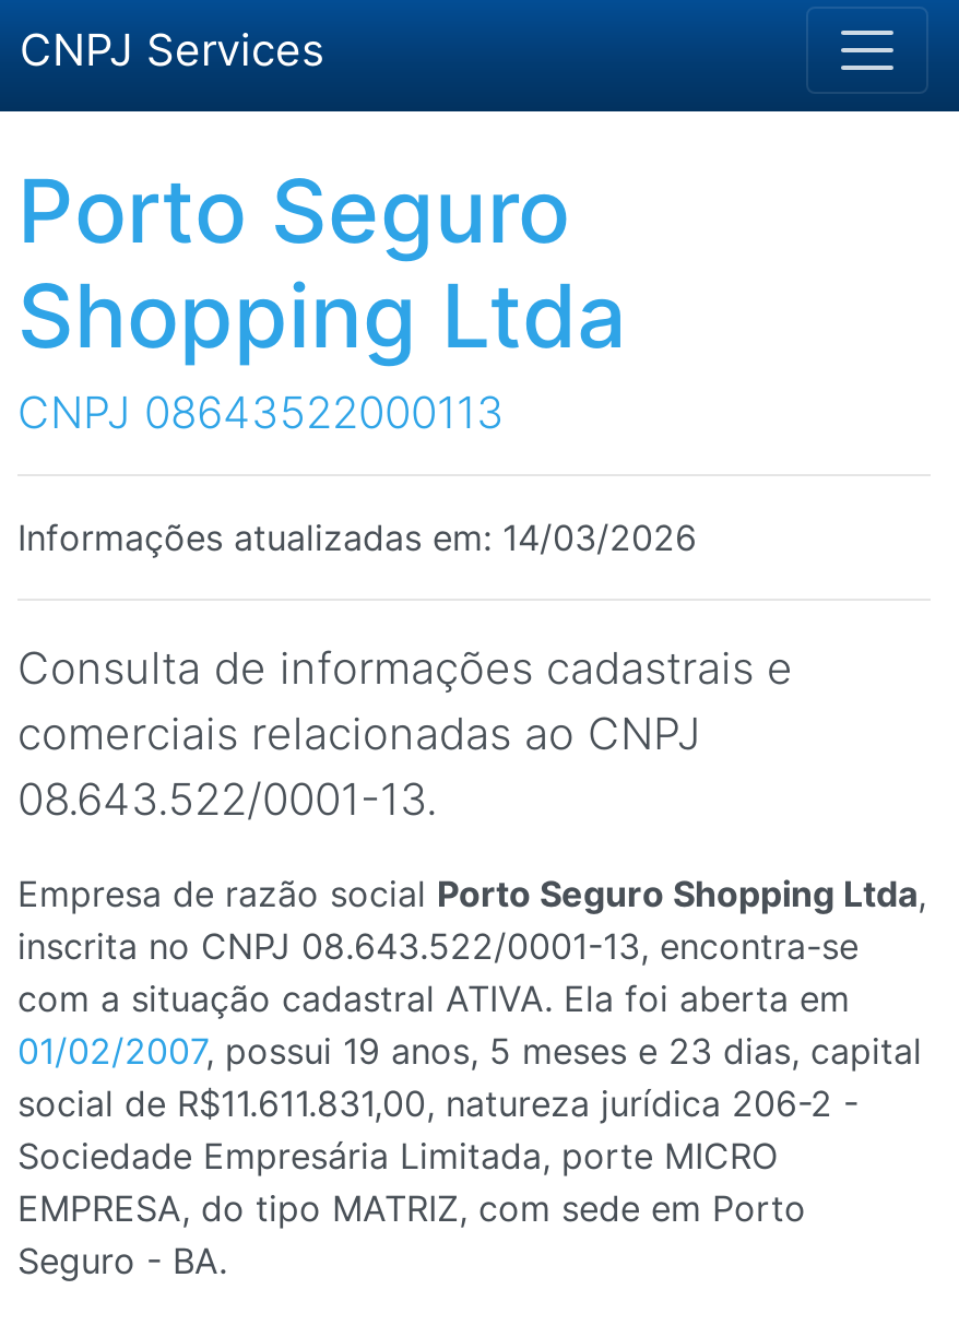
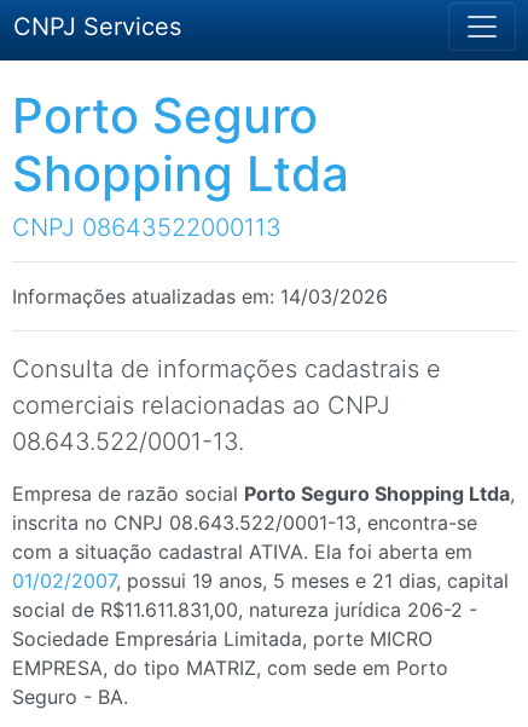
[17,1029,922,1073] 01/02/2007, possui 19 anos, 5 meses e 23 dias, capital -> [12,569,509,593] 01/02/2007, possui 19 anos, 5 meses e 21 dias, capital

